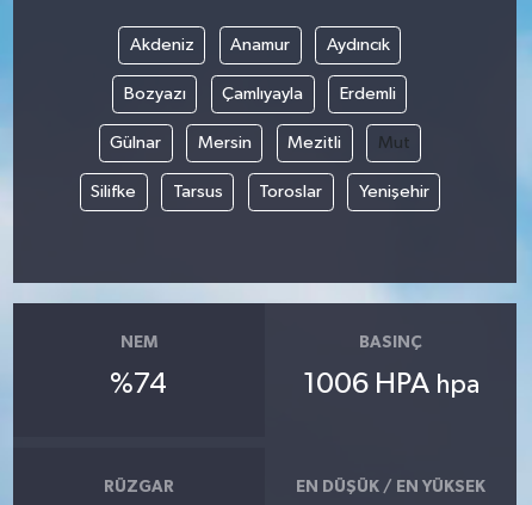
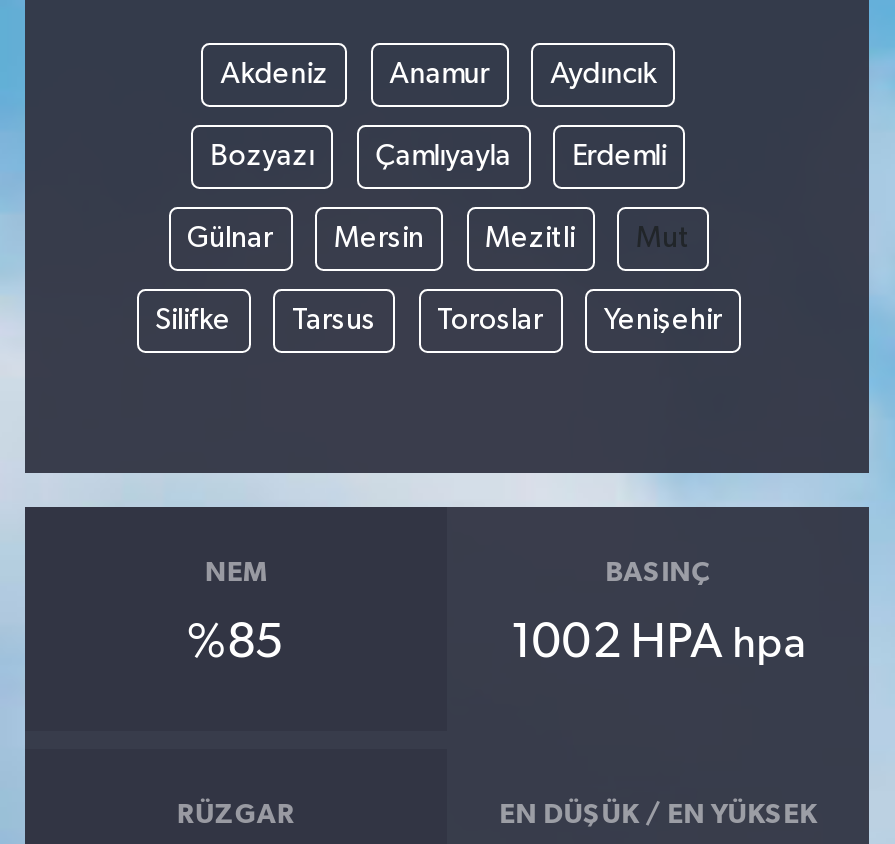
[110,370,167,398] %74 -> [187,618,285,666] %85
[303,370,479,398] 1006 HPA hpa -> [510,618,806,666] 1002 HPA hpa

